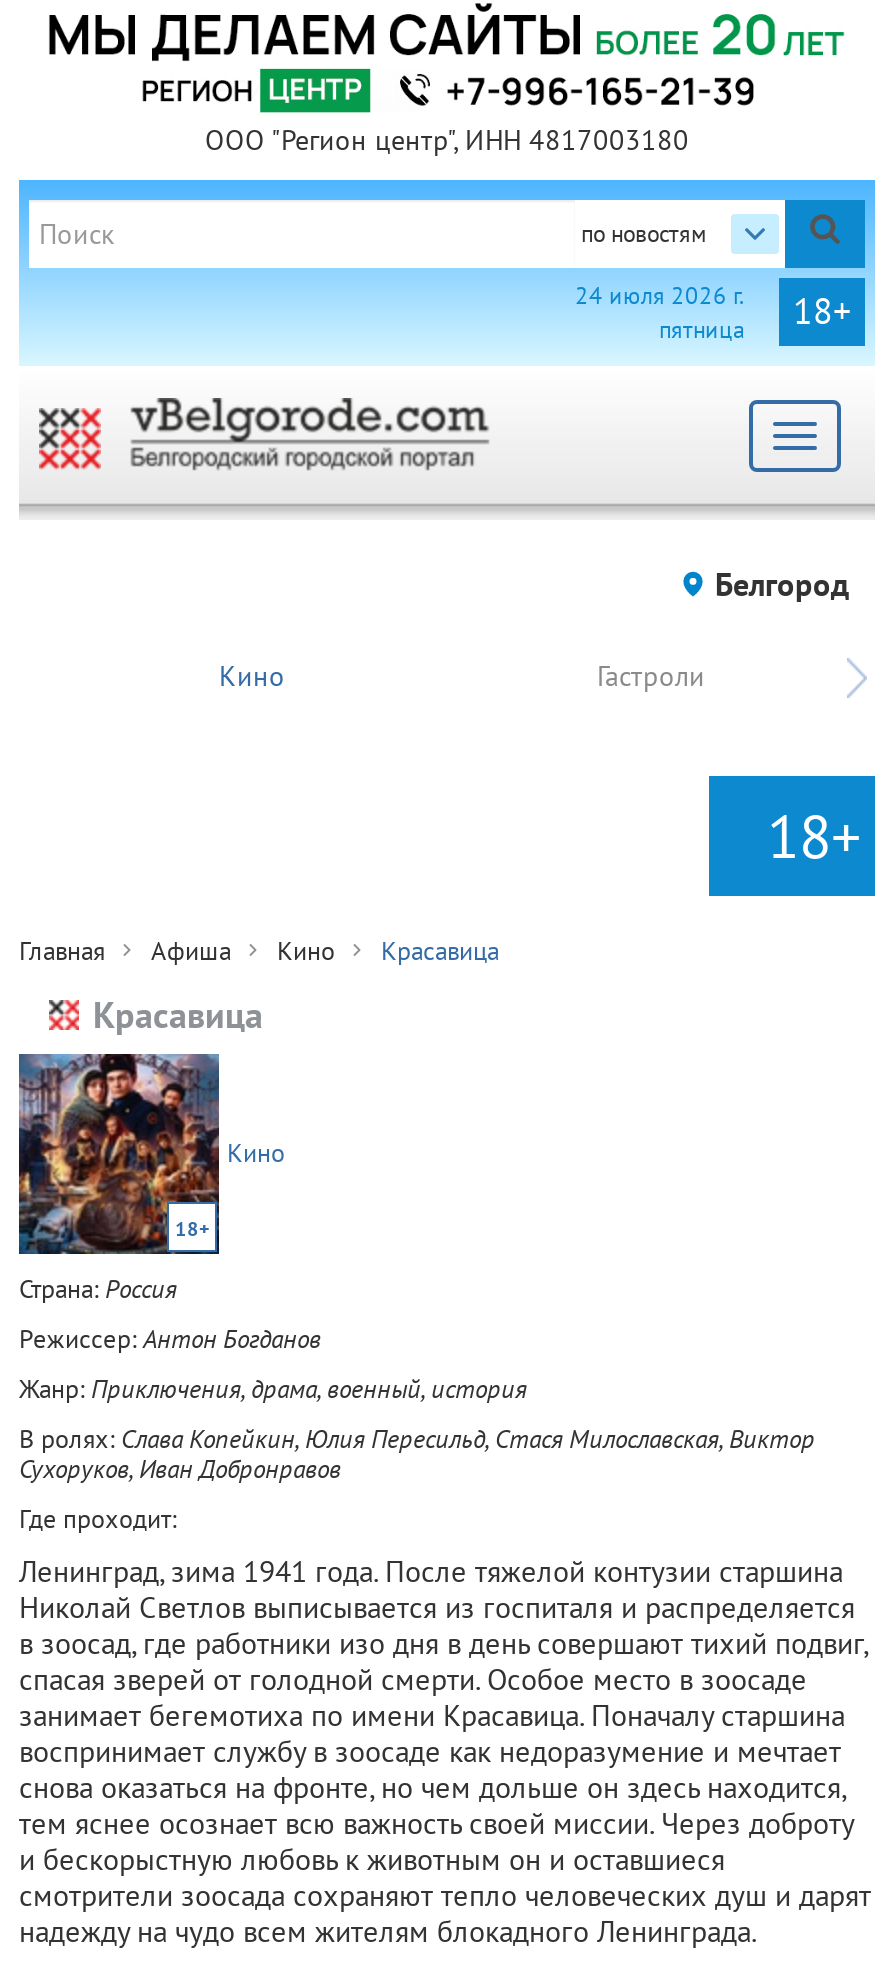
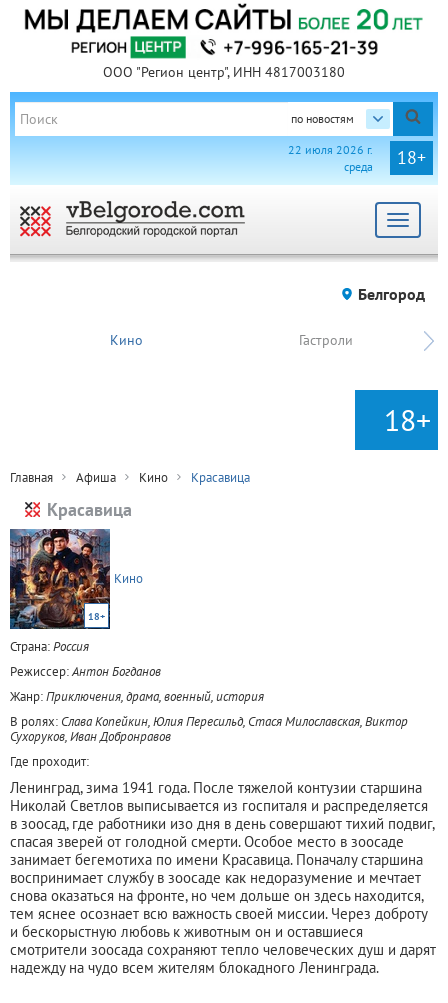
[575,280,745,344] 24 июля 2026 г. | пятница -> [288,142,373,174] 22 июля 2026 г. | среда

